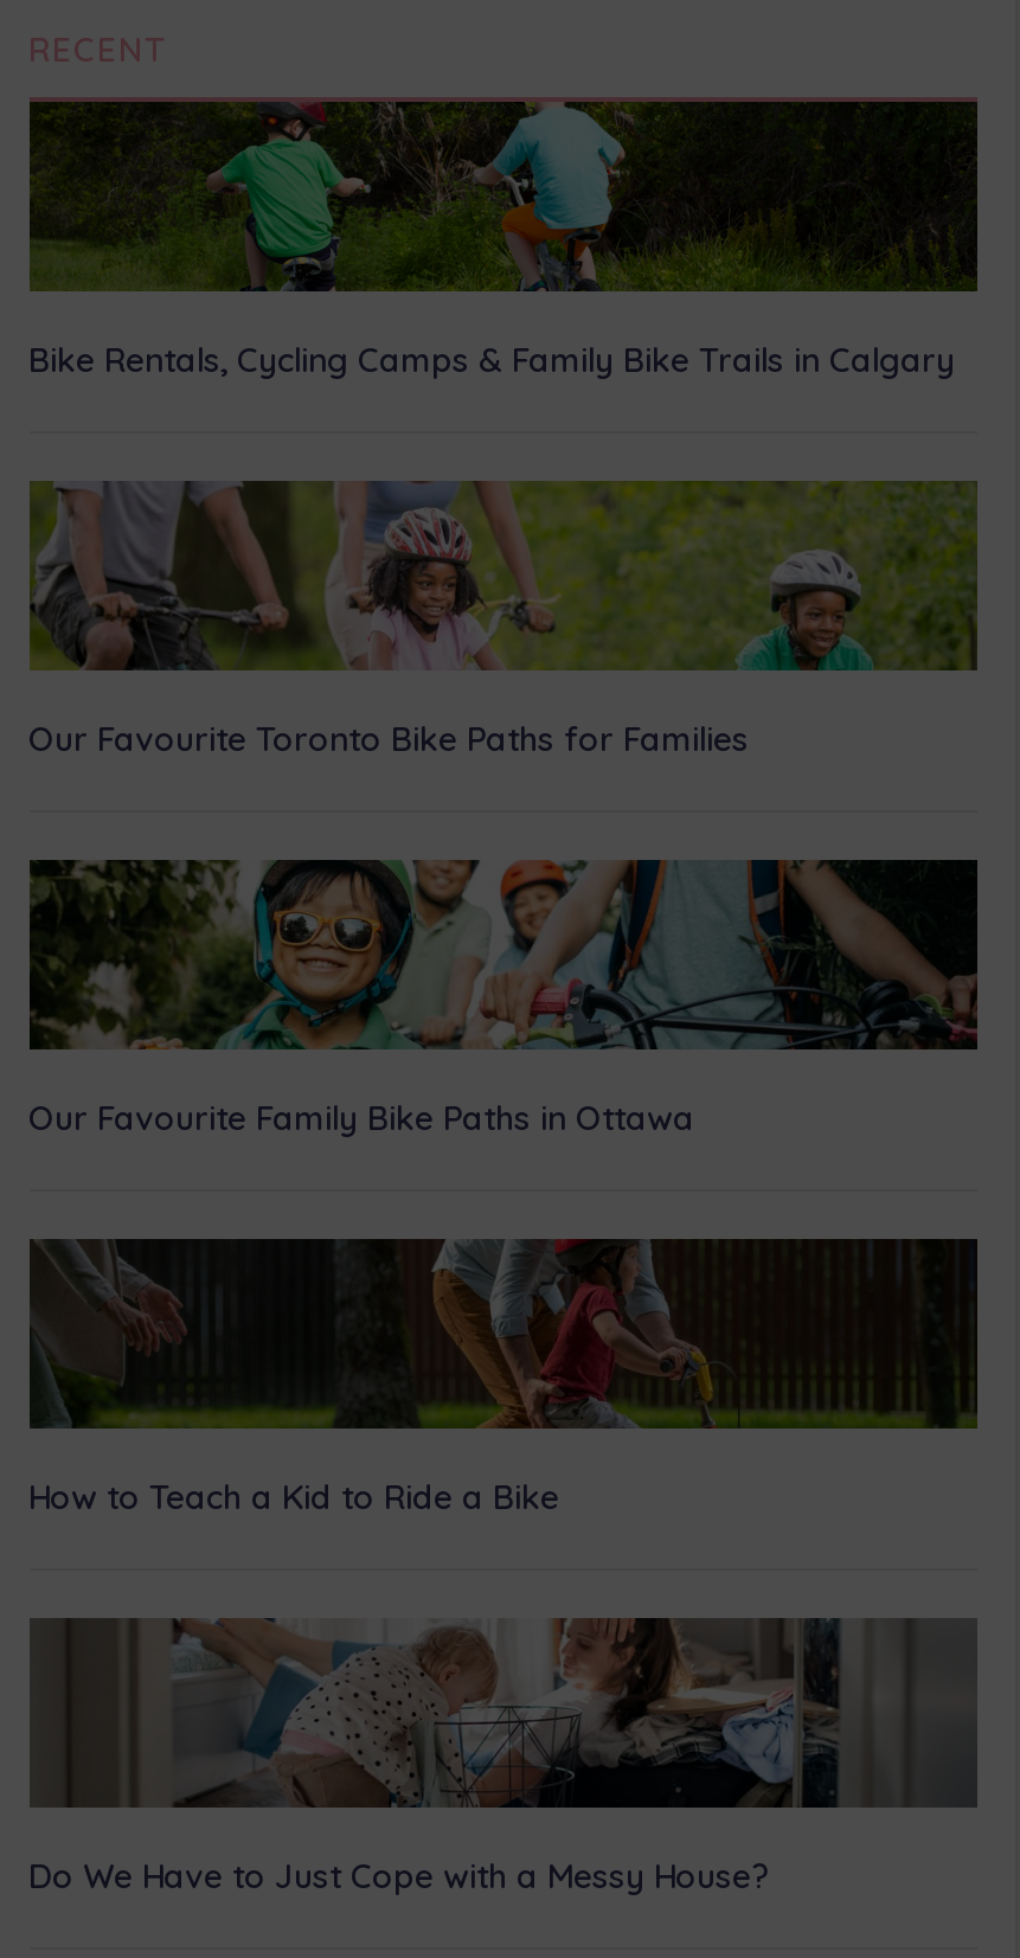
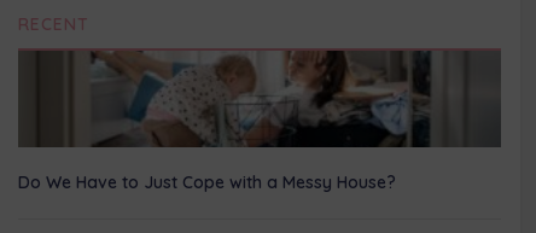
[28,99,977,381] [image] | Bike Rentals, Cycling Camps & Family Bike Trails in Calgary -> none
[27,479,980,760] [image] | Our Favourite Toronto Bike Paths for Families -> none
[27,858,980,1139] [image] | Our Favourite Family Bike Paths in Ottawa -> none
[27,1237,980,1518] [image] | How to Teach a Kid to Ride a Bike -> none

